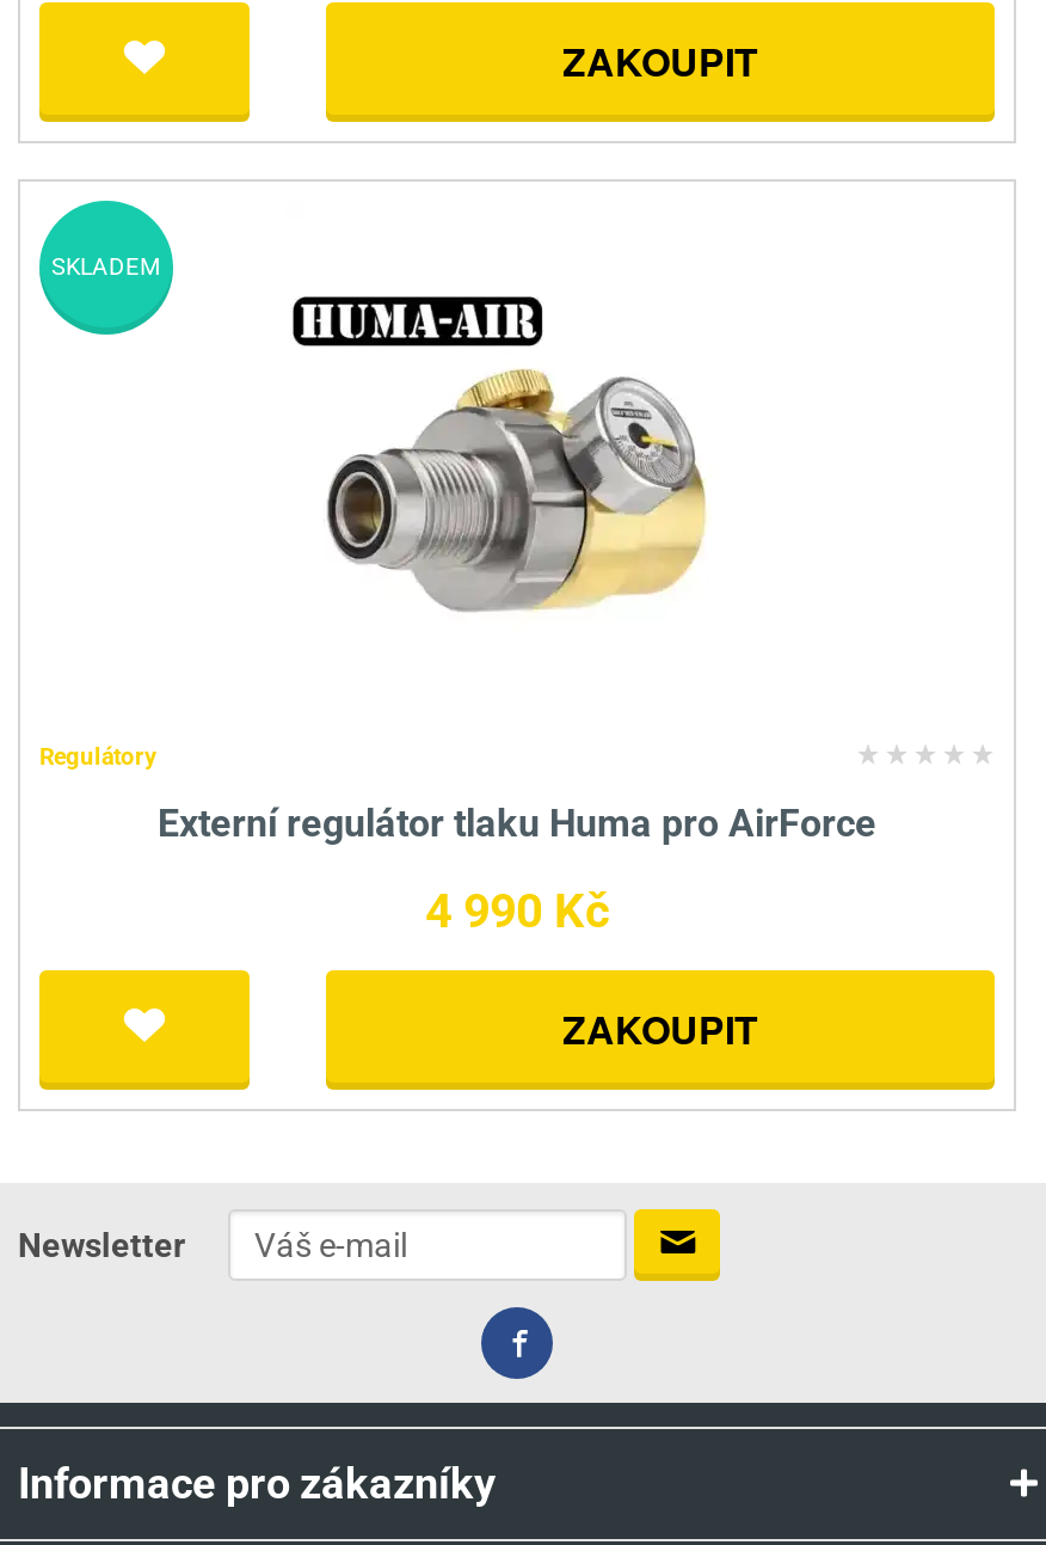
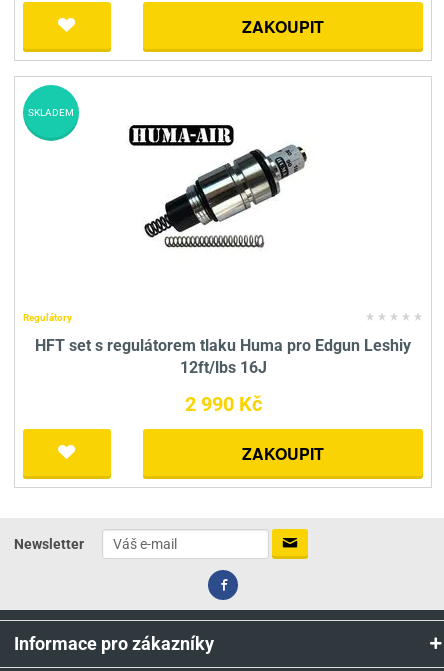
[326,344,718,612] [image] -> [143,144,308,256] [image]
[158,800,876,846] Externí regulátor tlaku Huma pro AirForce -> [35,336,411,377] HFT set s regulátorem tlaku Huma pro Edgun Leshiy | 12ft/lbs 16J
[425,881,609,939] 4 990 Kč -> [184,392,261,416] 2 990 Kč

